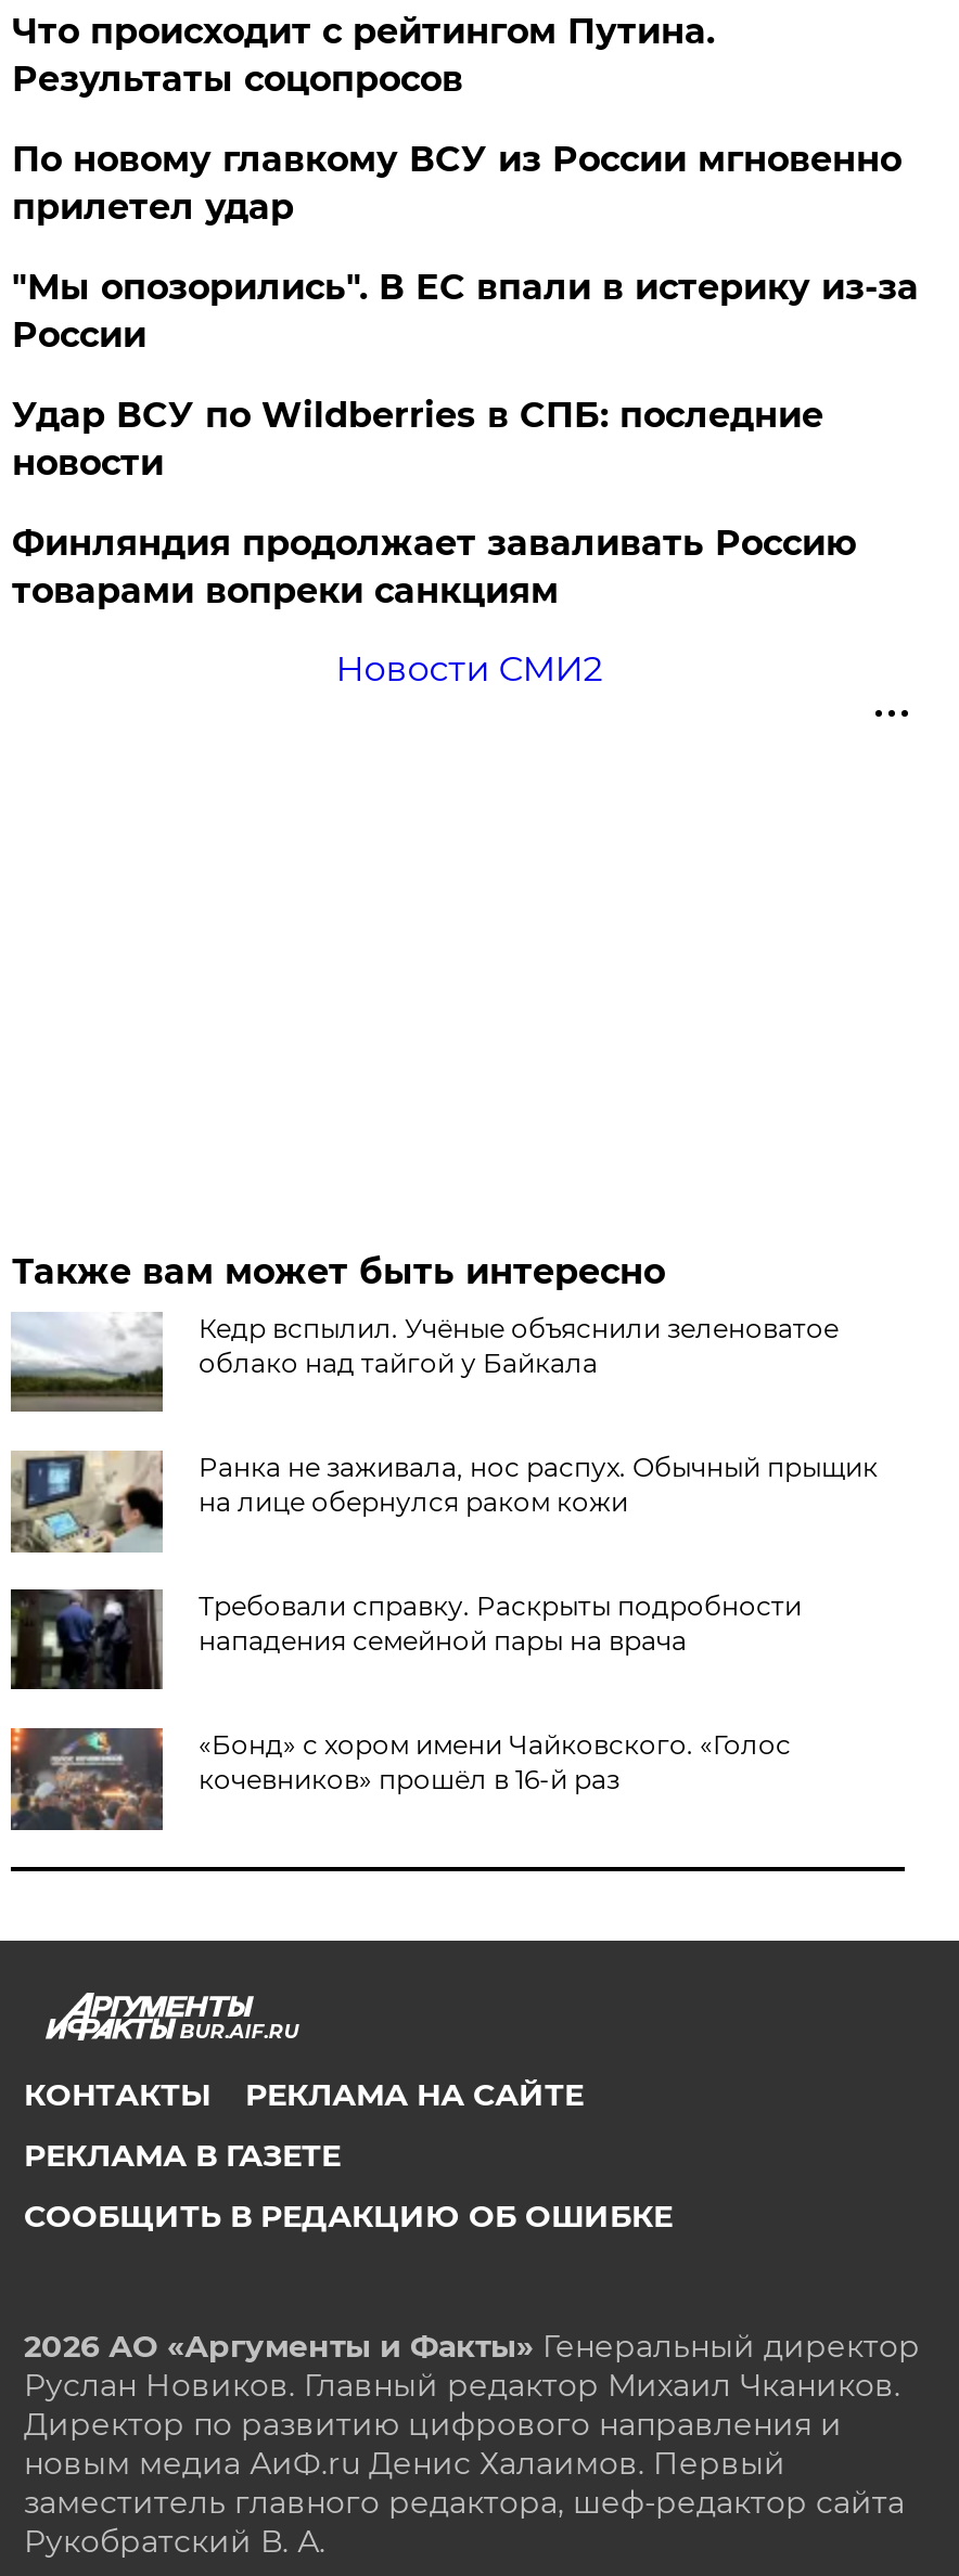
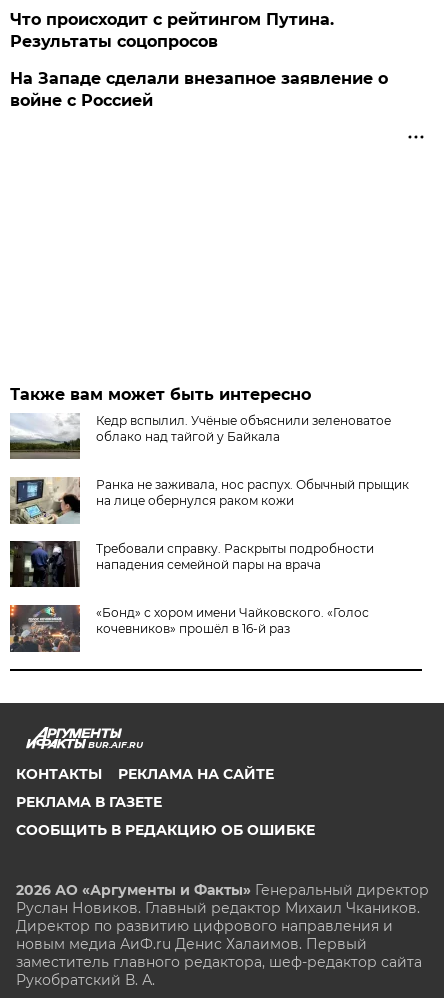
[12,139,919,689] По новому главкому ВСУ из России мгновенно | прилетел удар | "Мы опозорились". В ЕС впали в истерику из-за | России | Удар ВСУ по Wildberries в СПБ: последние | новости | Финляндия продолжает заваливать Россию | товарами вопреки санкциям | Новости СМИ2 -> [10,69,388,110] На Западе сделали внезапное заявление о | войне с Россией

